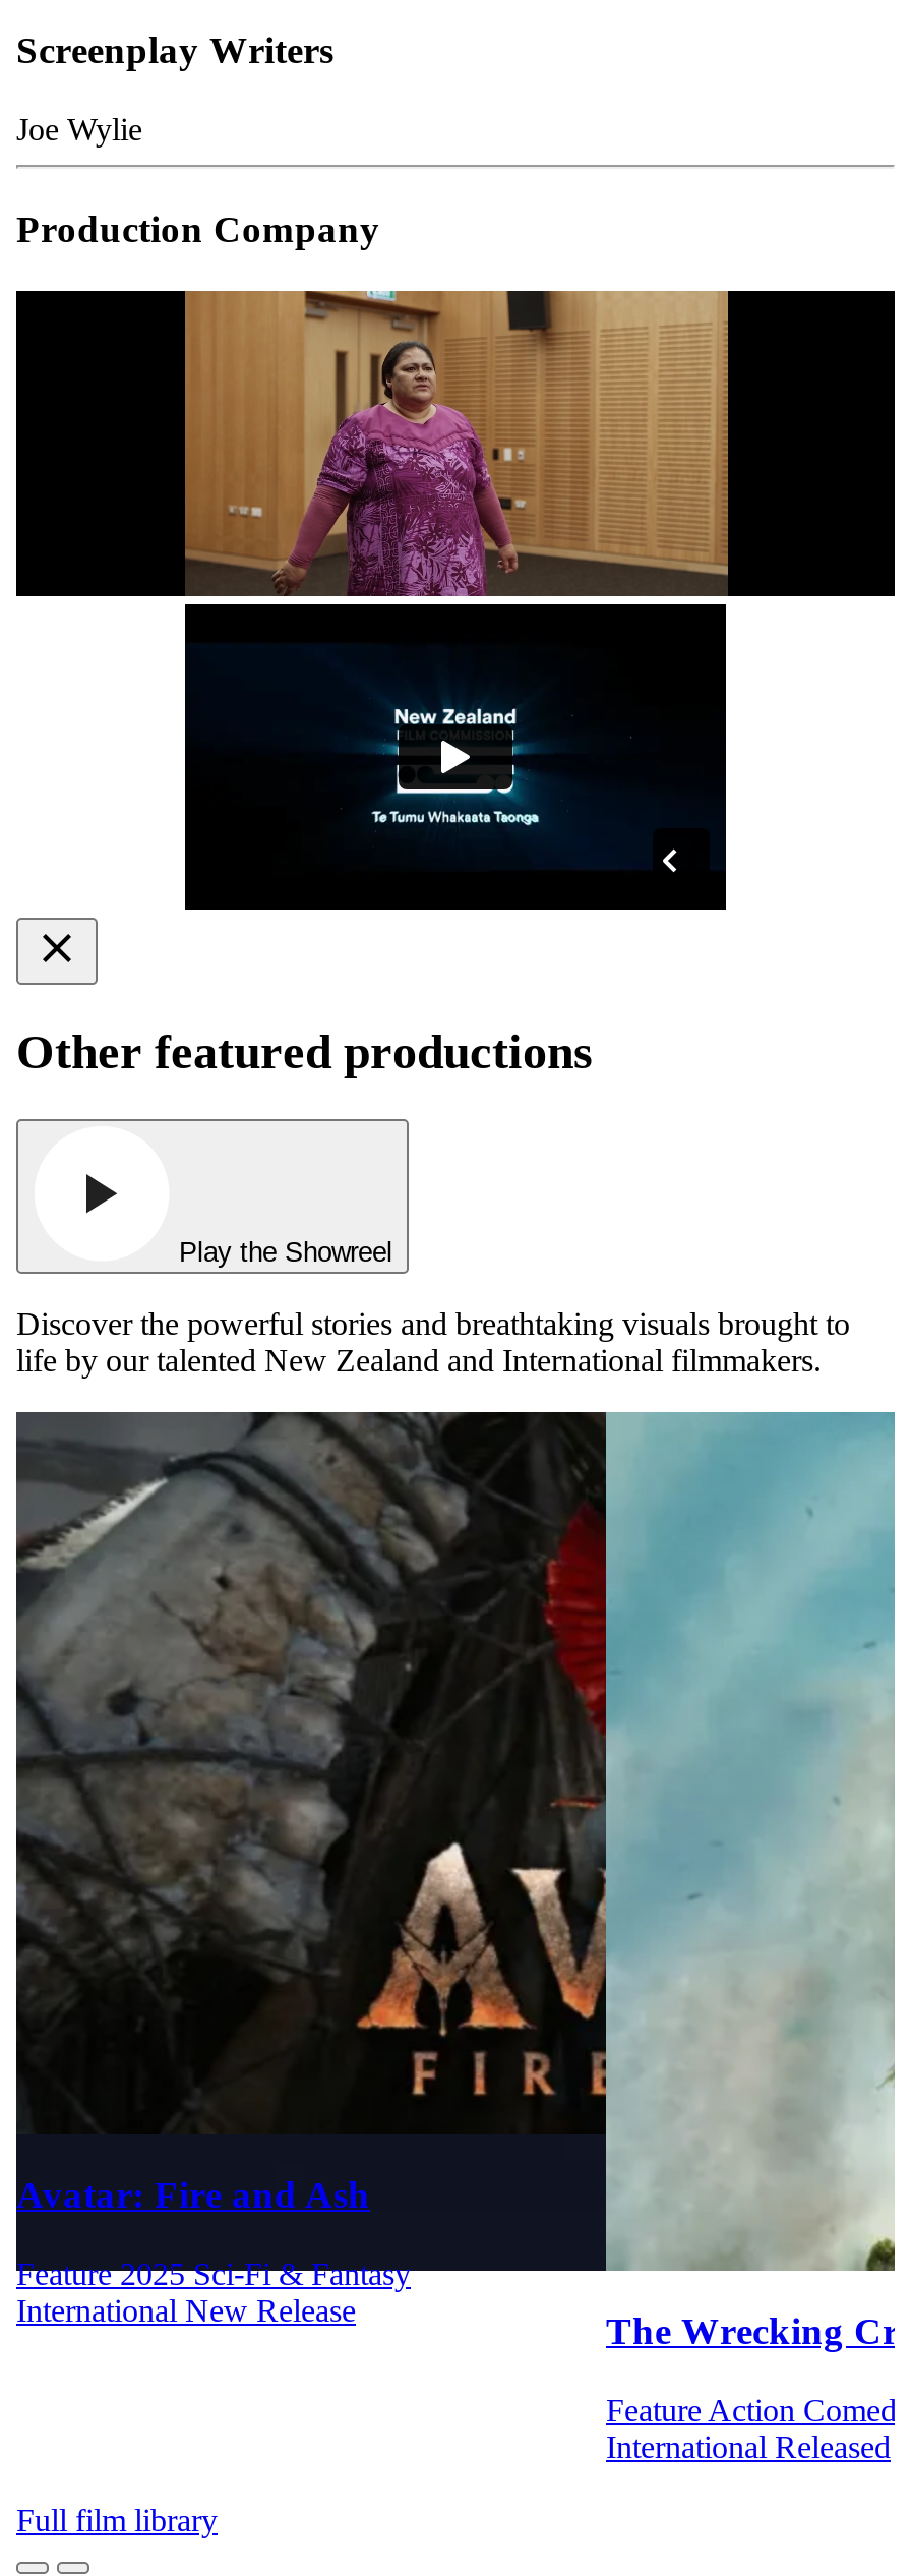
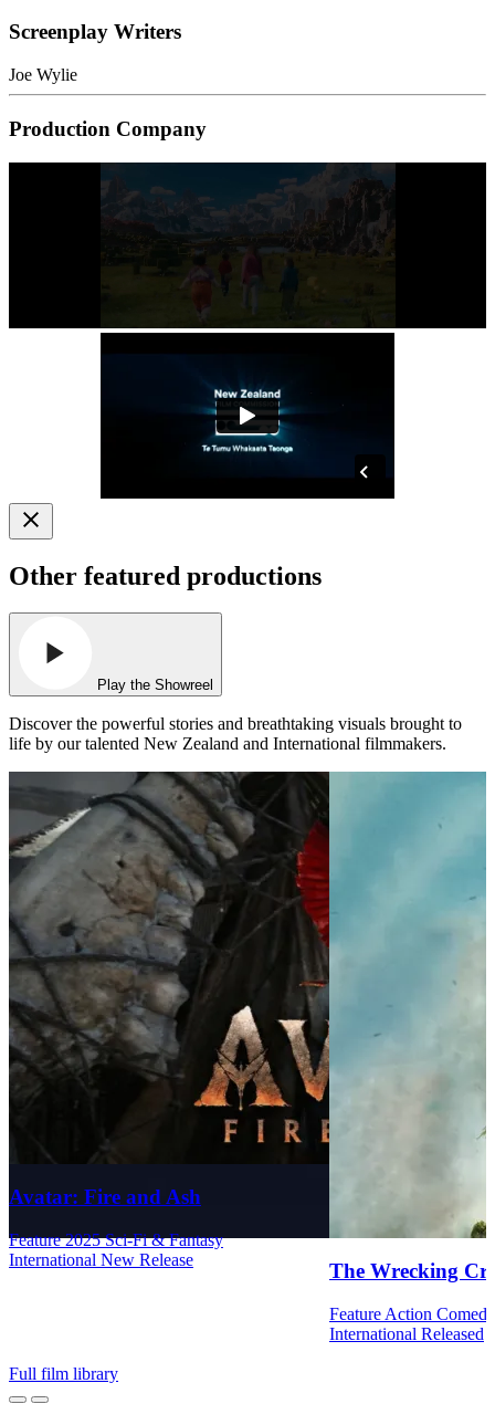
[183,289,730,598] [image] -> [101,161,396,329] [image]

